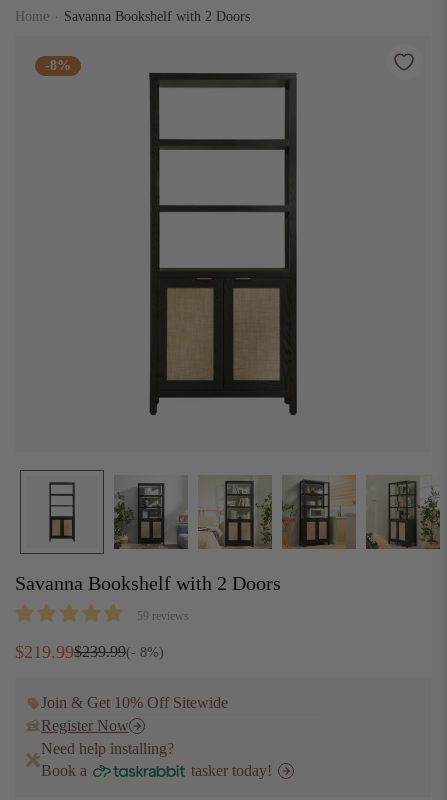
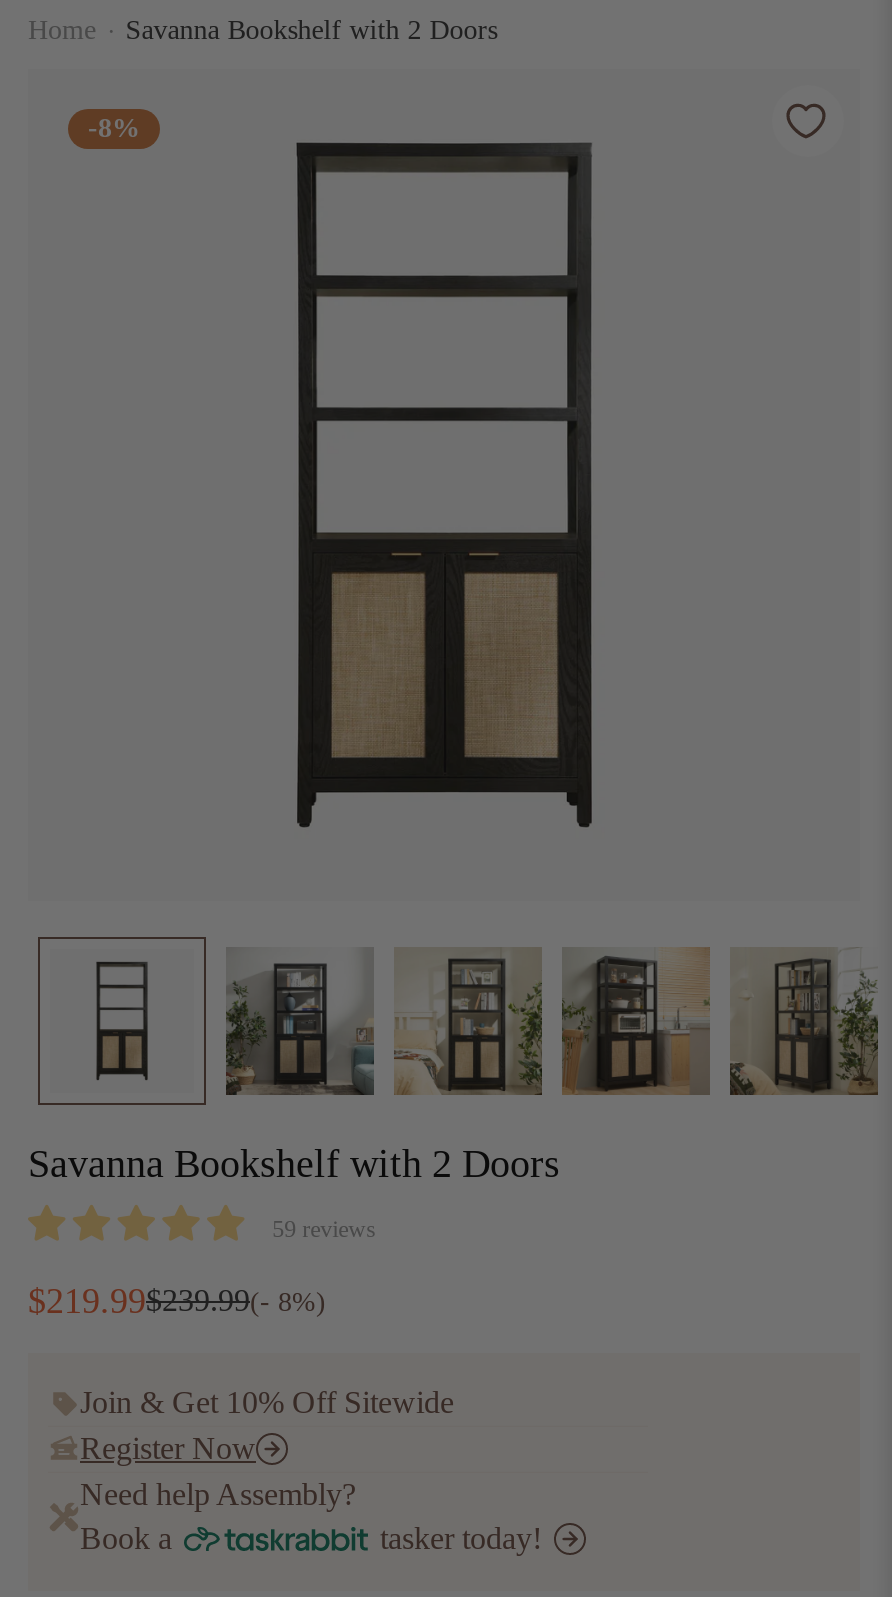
[41,740,174,757] Need help installing? -> [80,1477,356,1511] Need help Assembly?

